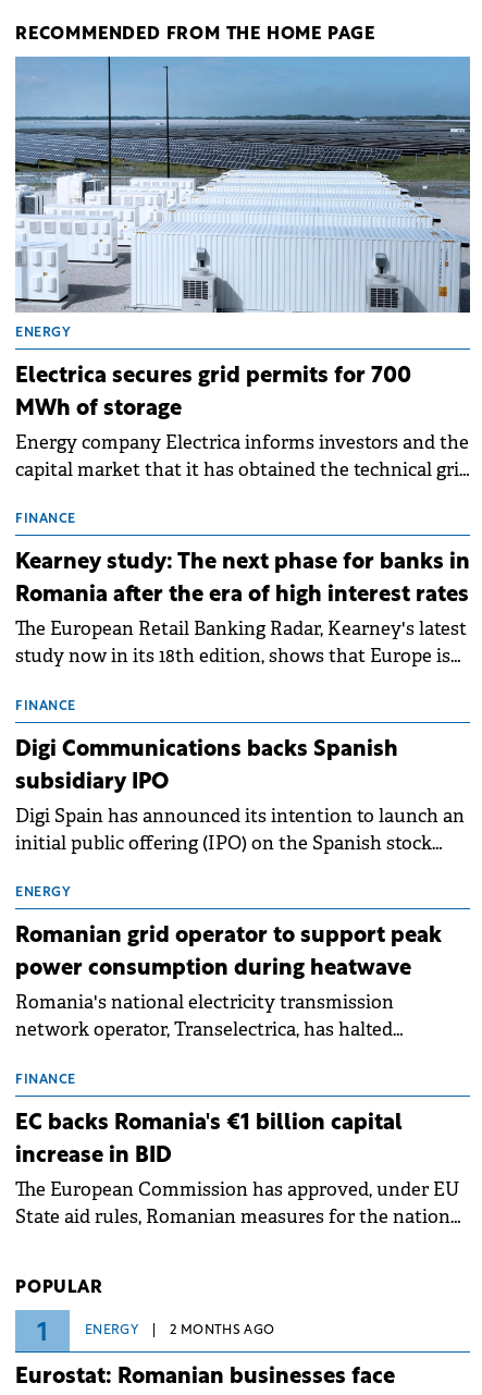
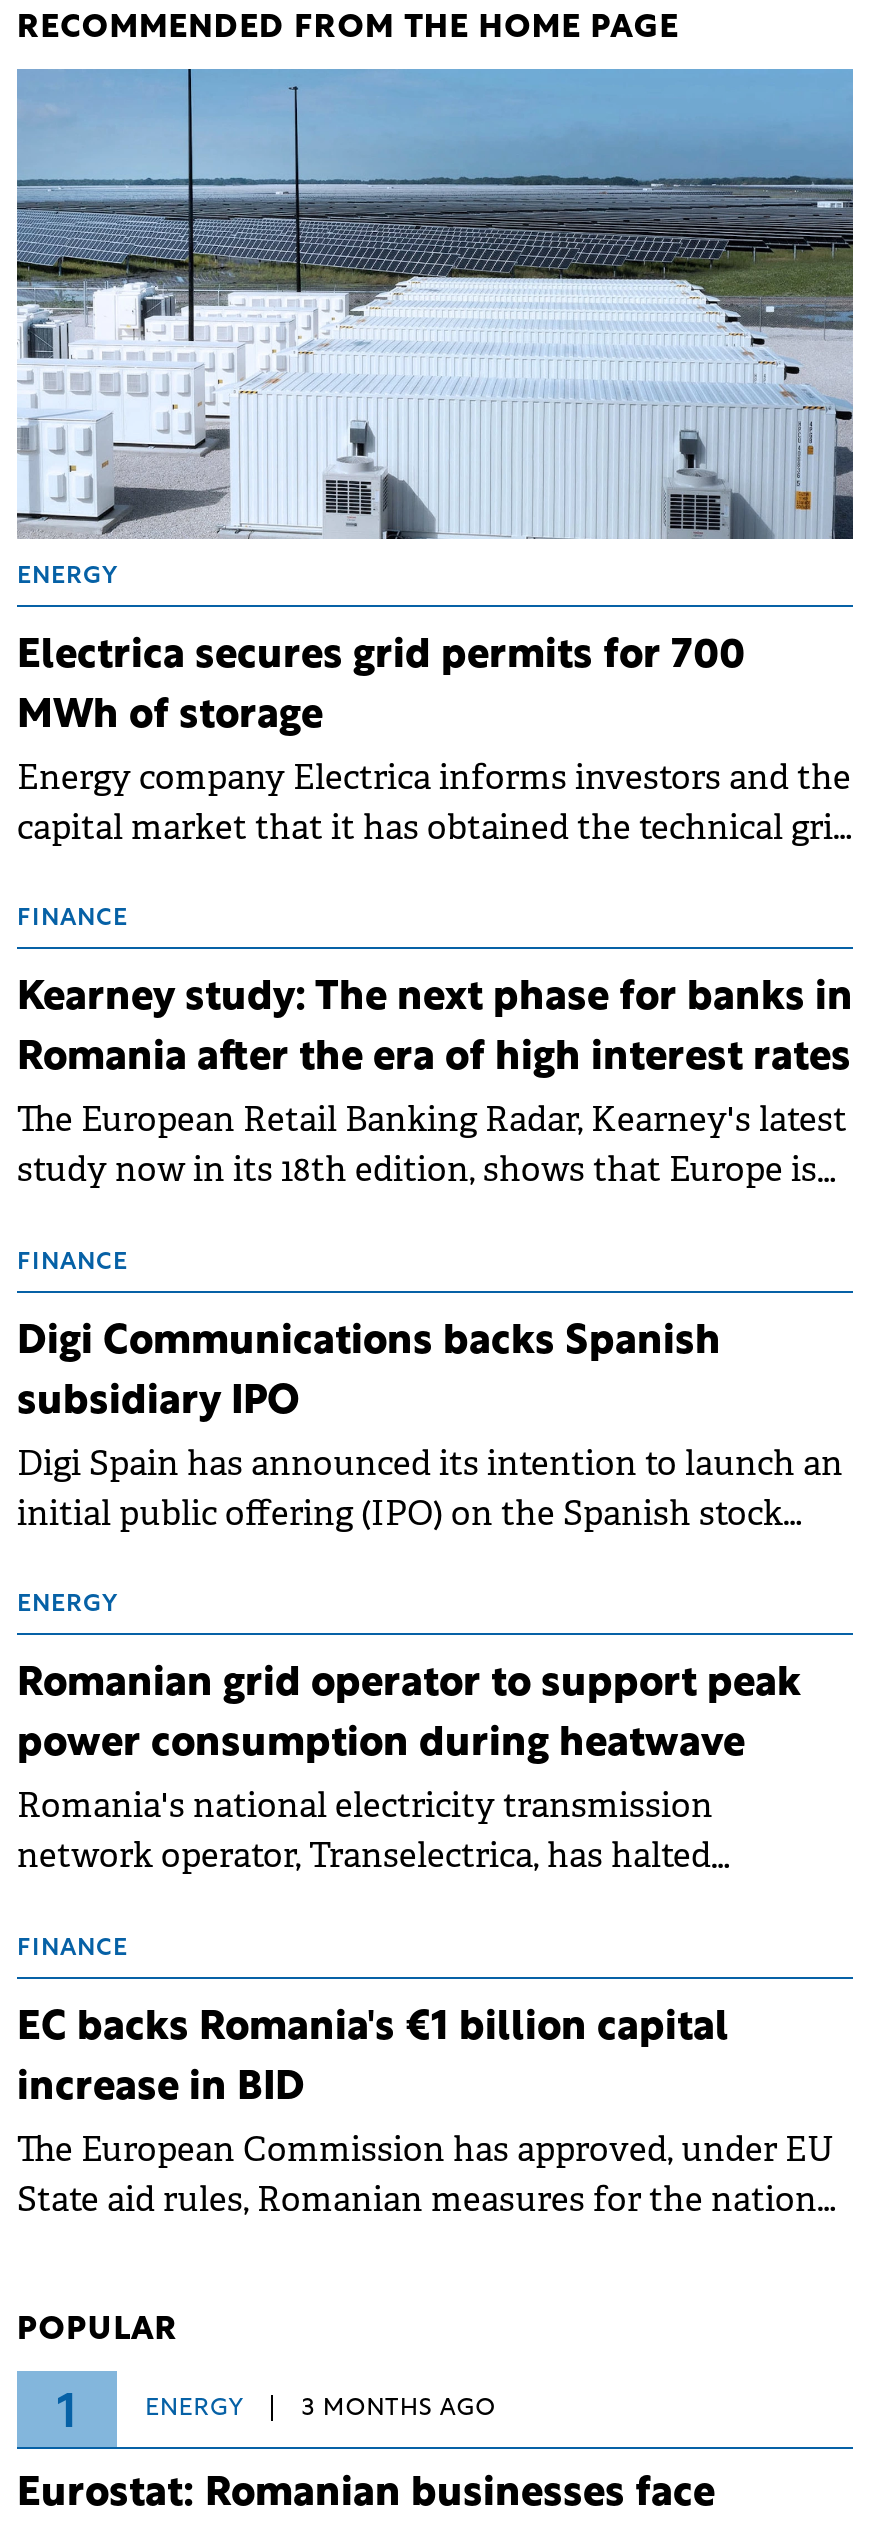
[170,1325,275,1338] 2 MONTHS AGO -> [301,2398,496,2422] 3 MONTHS AGO

